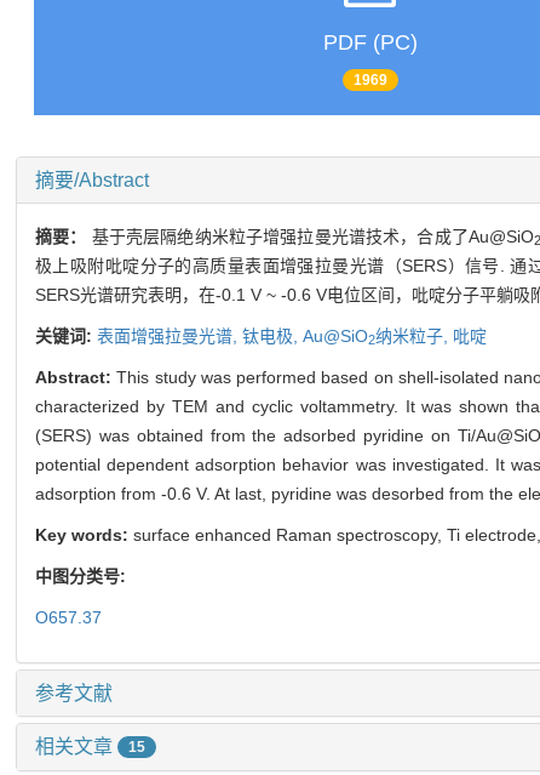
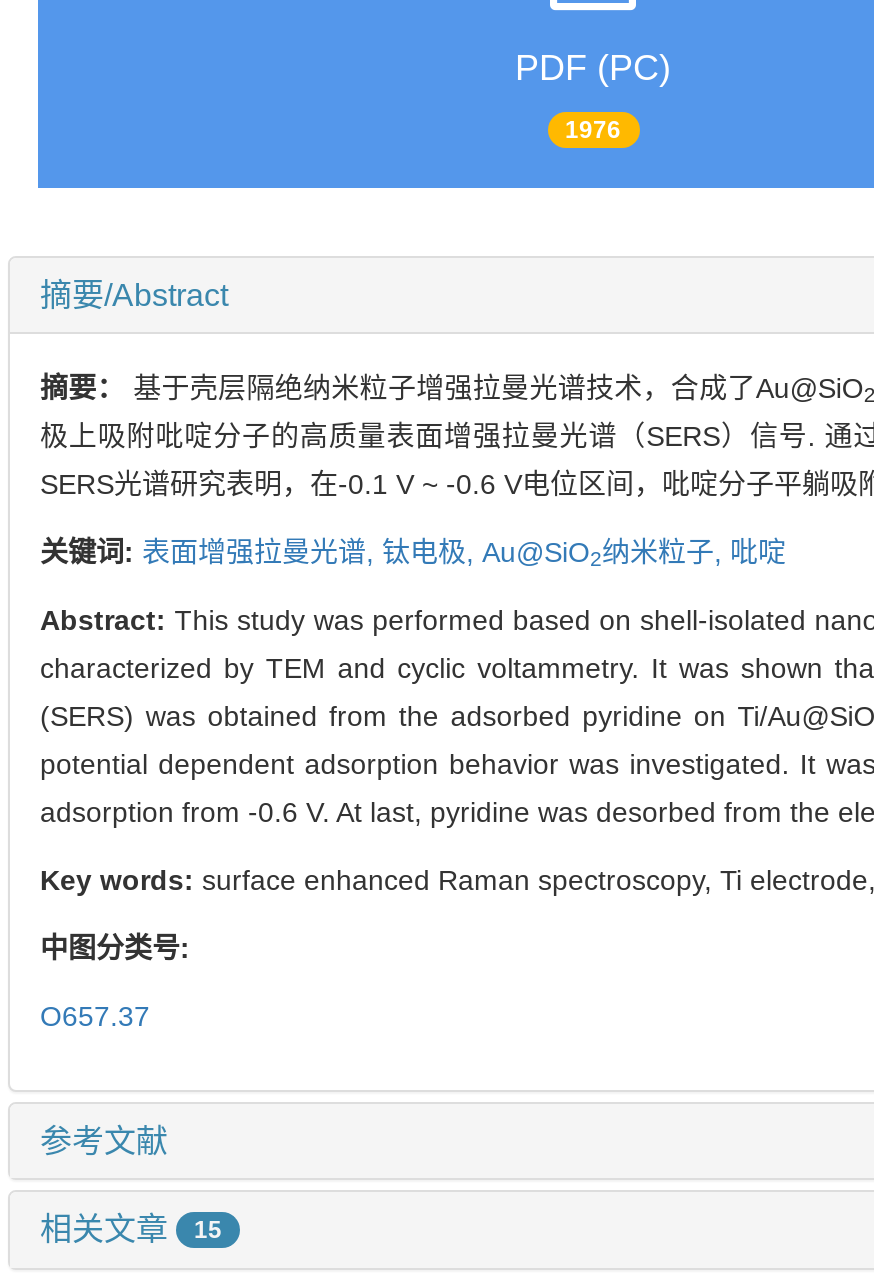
[353,72,387,89] 1969 -> [565,116,621,144] 1976

